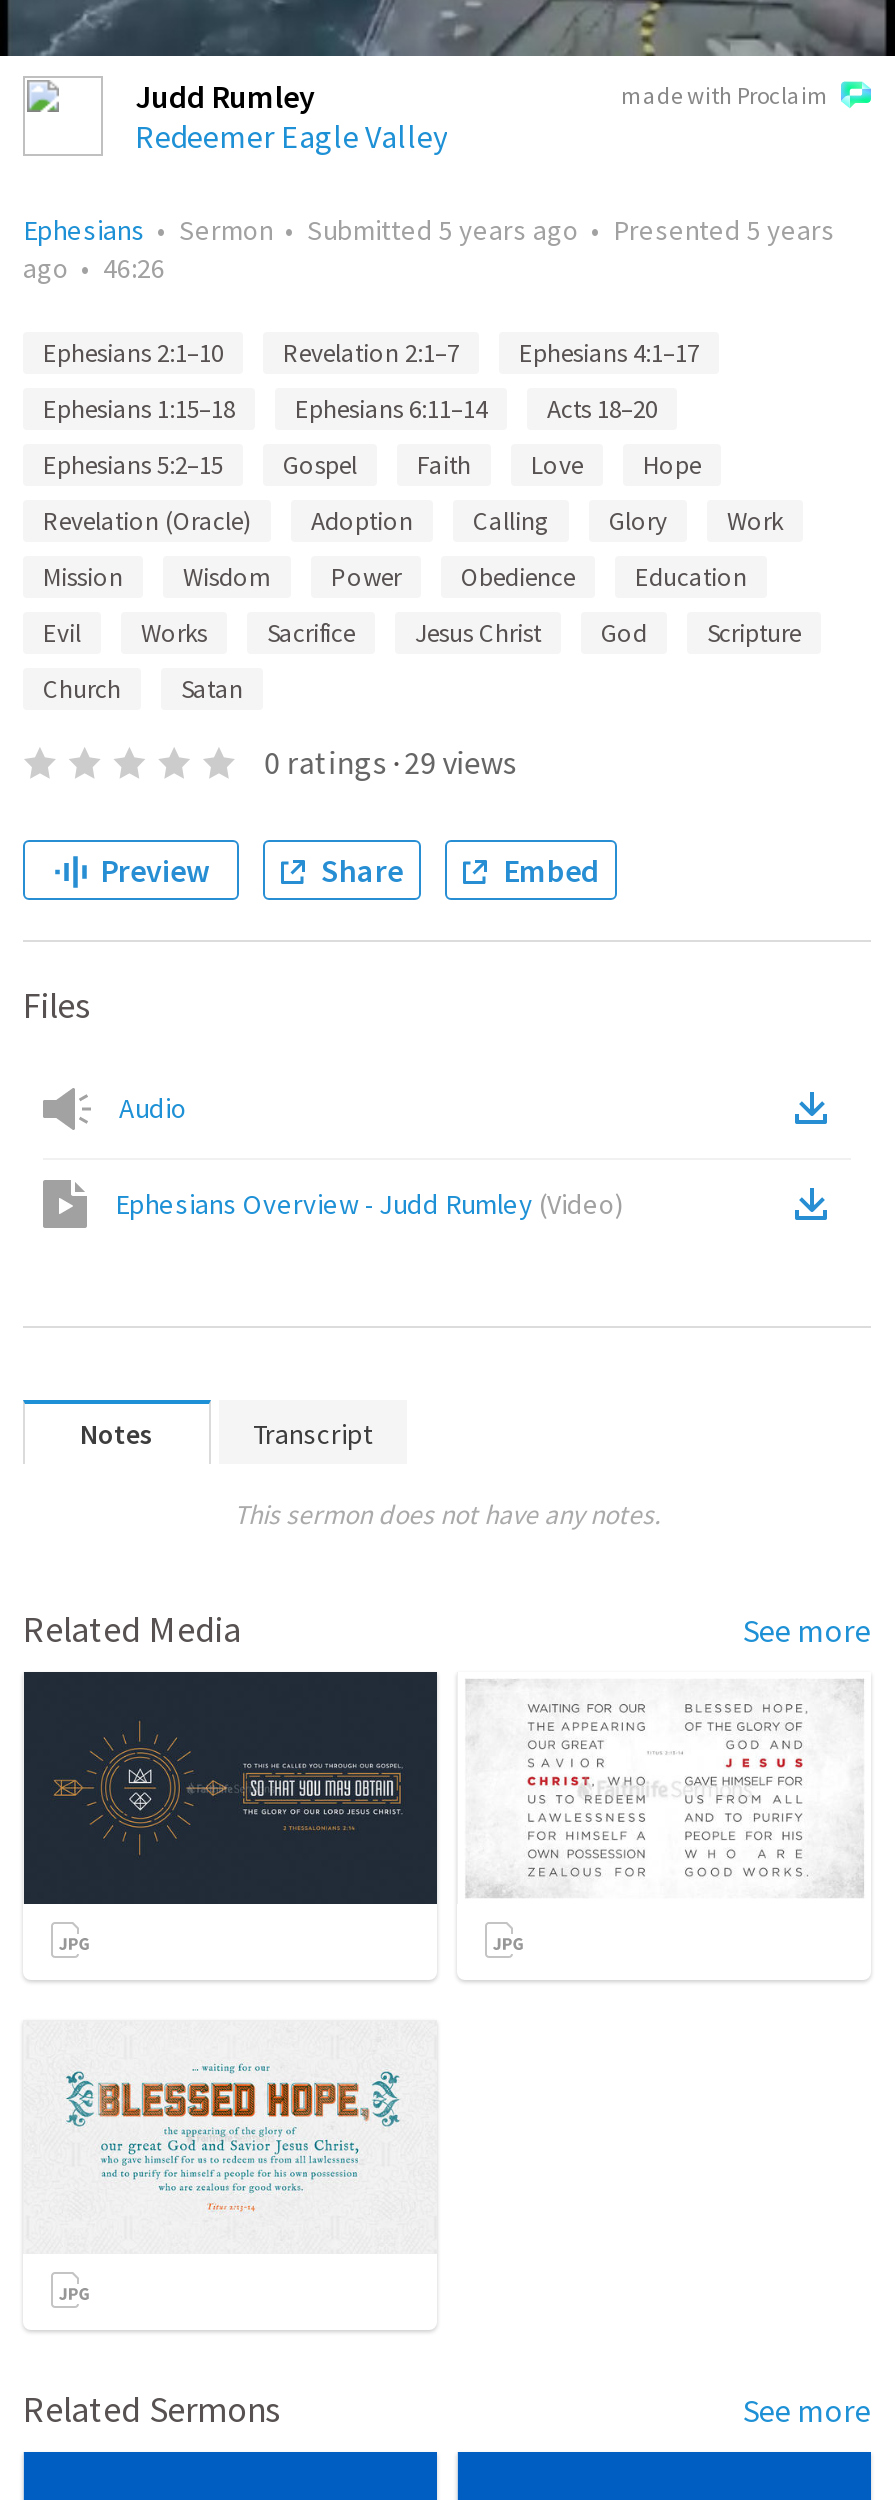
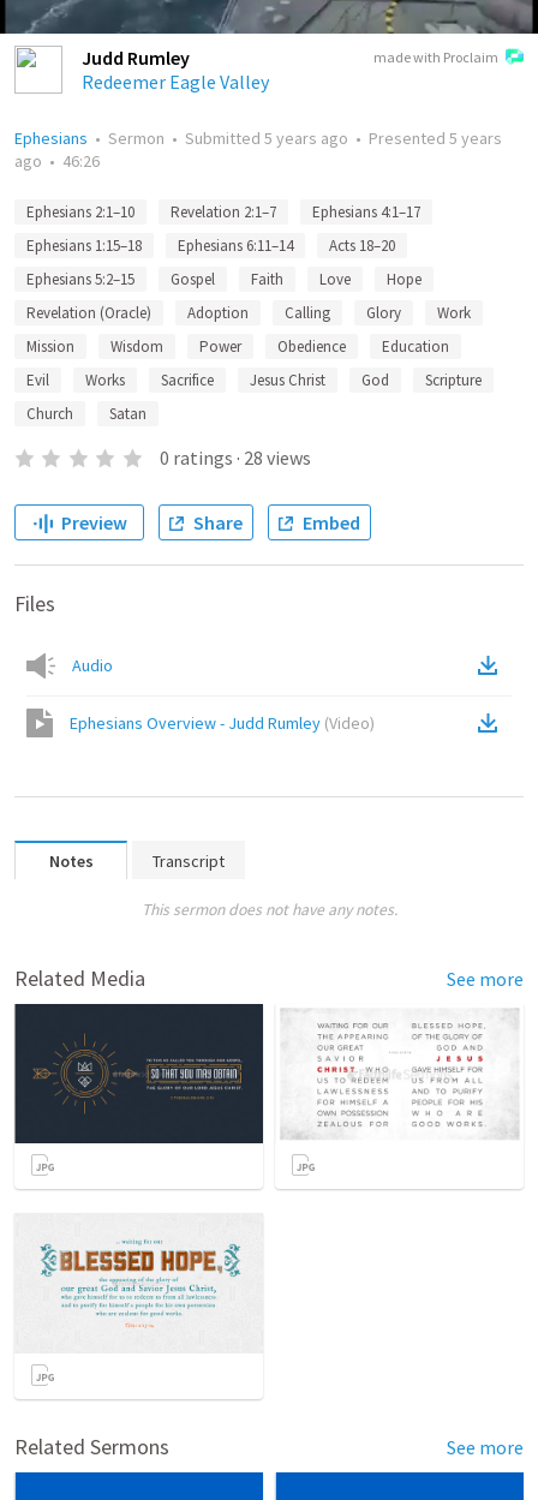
[264,742,516,782] 0 ratings · 29 views -> [159,446,311,470] 0 ratings · 28 views

